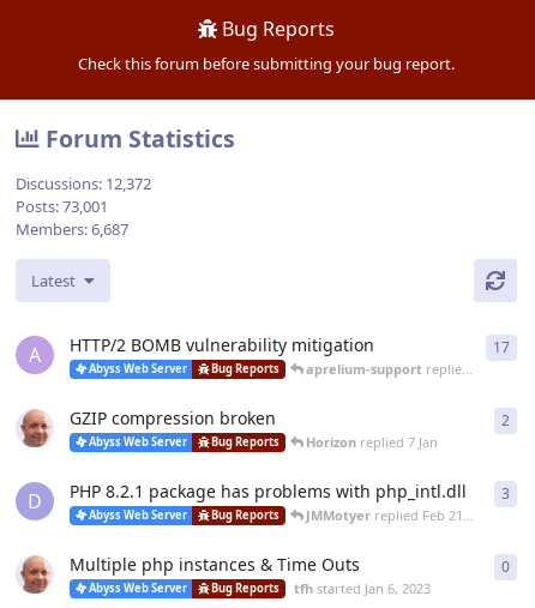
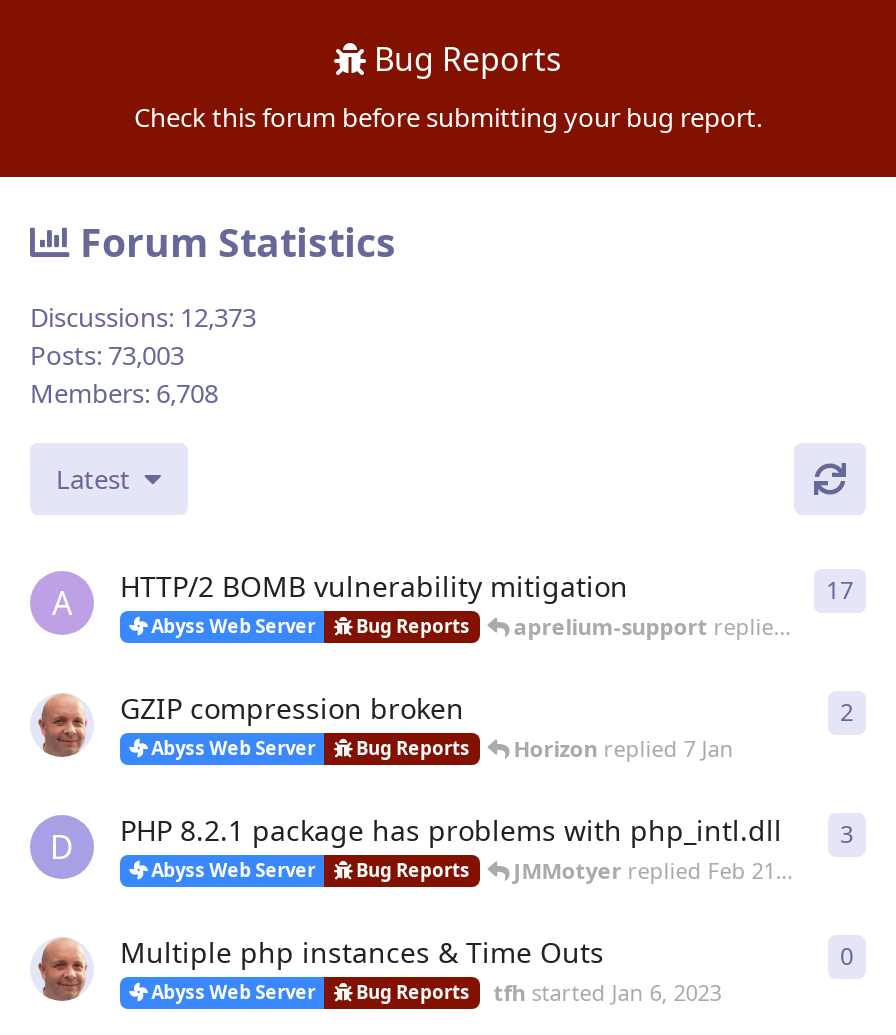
[16,173,151,195] Discussions: 12,372 -> [30,299,256,335] Discussions: 12,373
[16,196,108,217] Posts: 73,001 -> [30,337,184,373] Posts: 73,003
[16,218,128,240] Members: 6,687 -> [30,375,218,411] Members: 6,708

